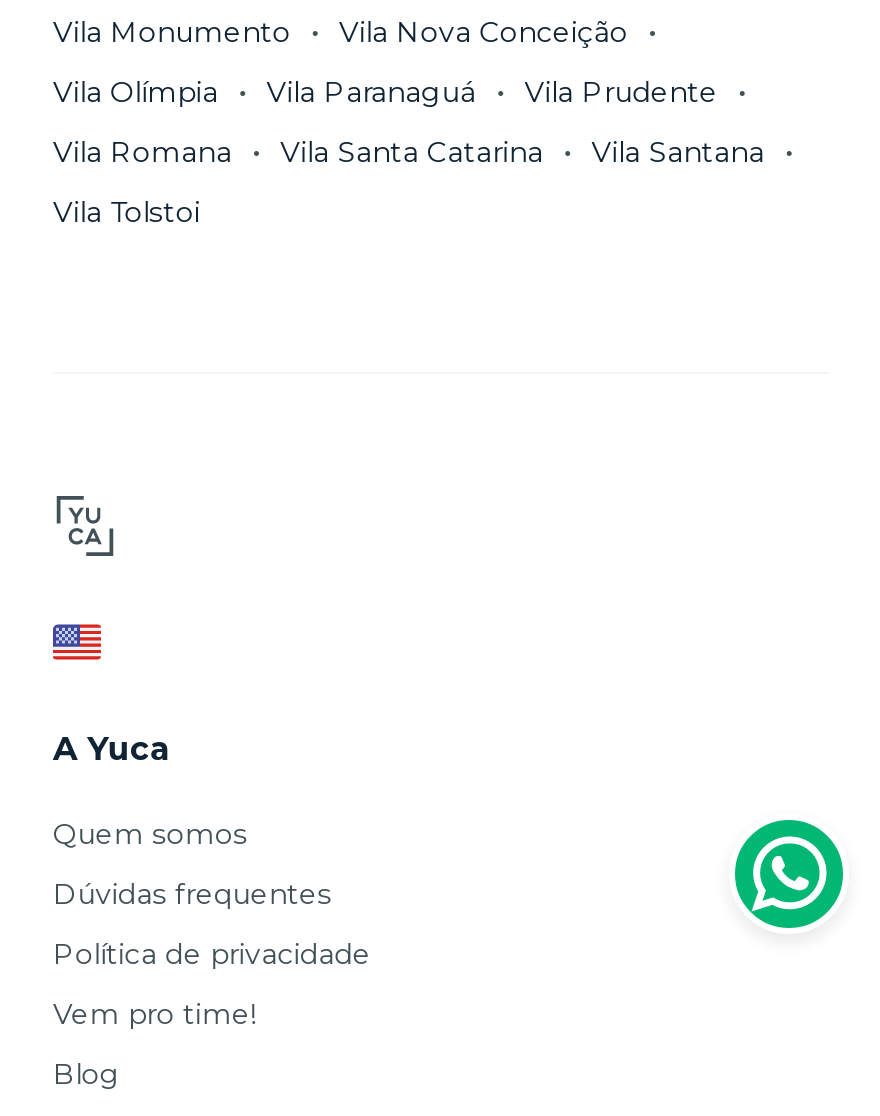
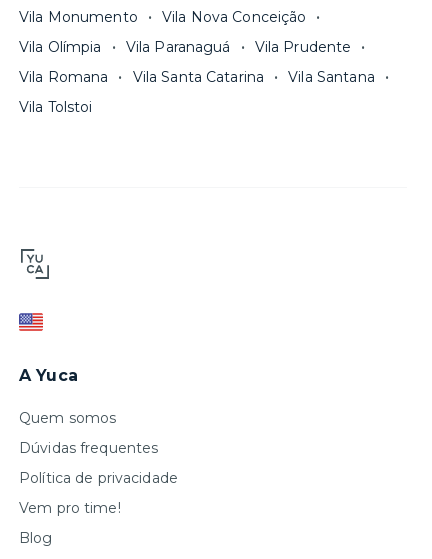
[733,818,845,930] [image] -> none

